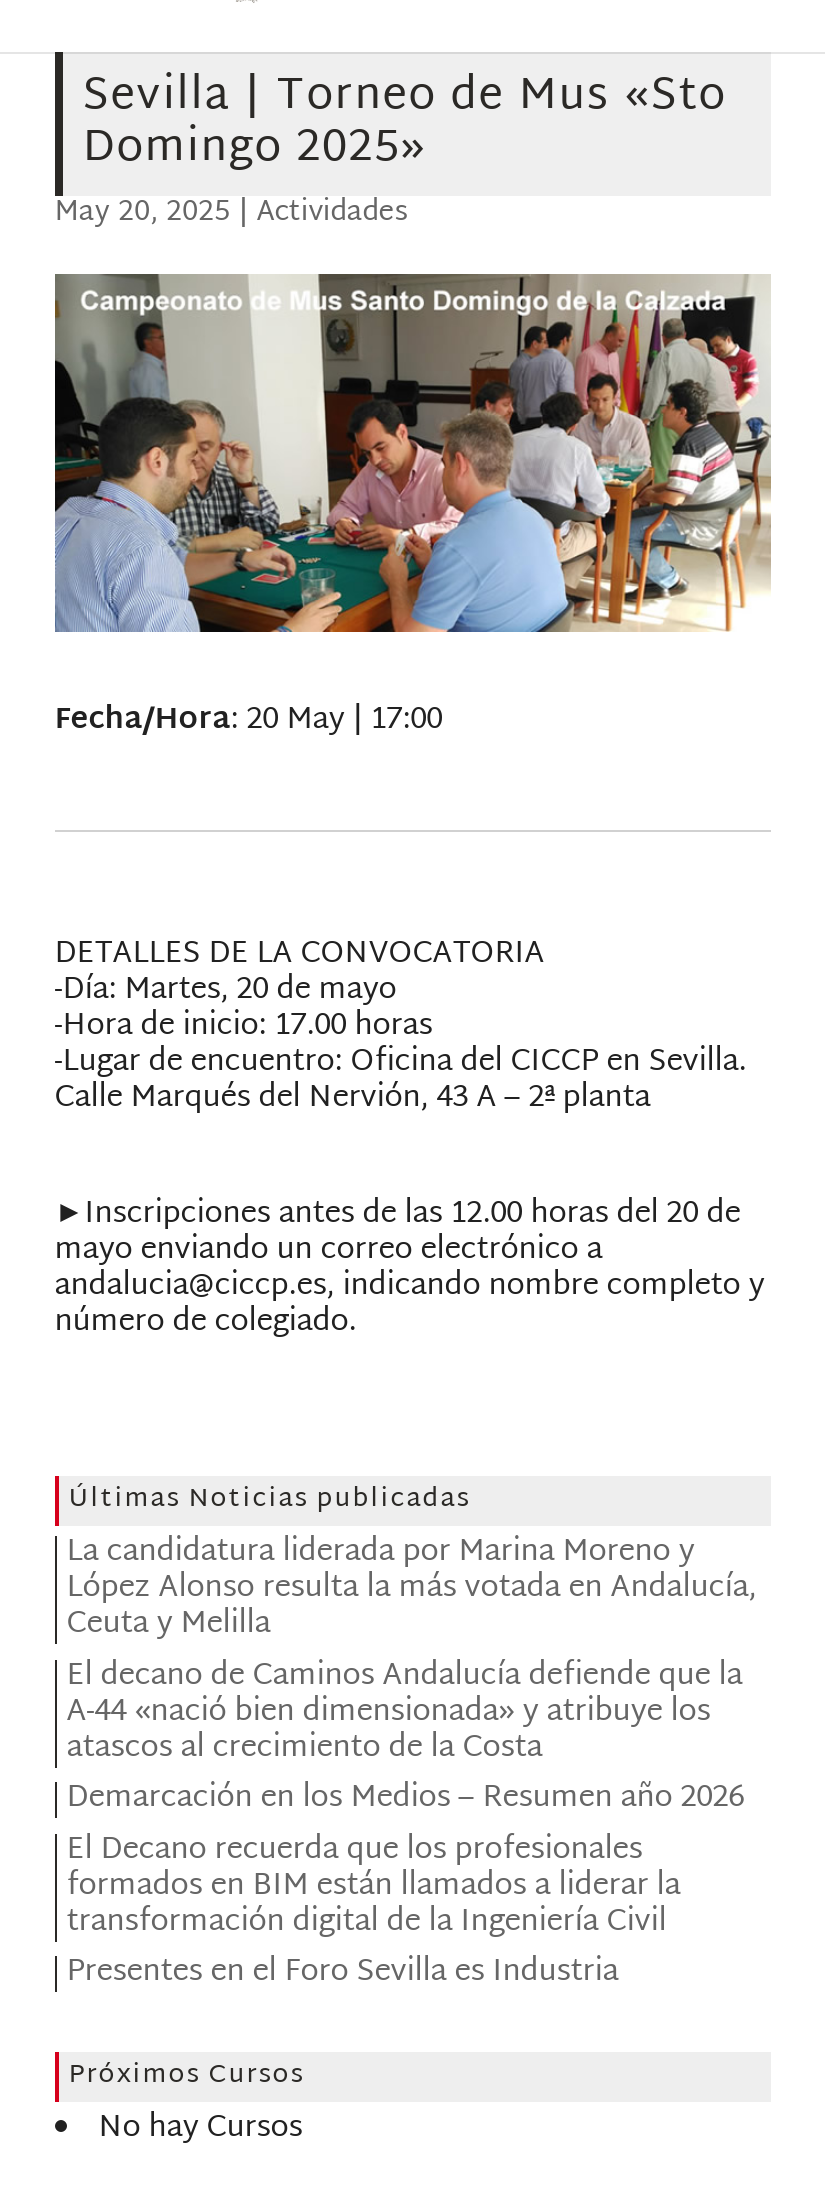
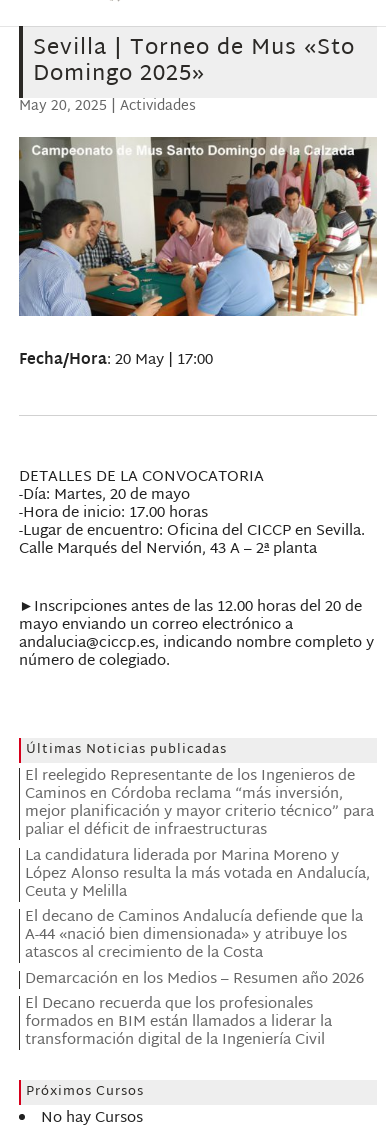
none -> [25,763,374,844] El reelegido Representante de los Ingenieros de | Caminos en Córdoba reclama “más inversión, | mejor planificación y mayor criterio técnico” para | paliar el déficit de infraestructuras
moved [67,1526,757,1949] -> [25,843,370,1054]: La candidatura liderada por Marina Moreno y | López Alonso resulta la más votada en Andalucía, | Ceuta y Melilla | ... | formados en BIM están llamados a liderar la | transformación digital de la Ingeniería Civil
[67,1946,619,2000] Presentes en el Foro Sevilla es Industria -> none

